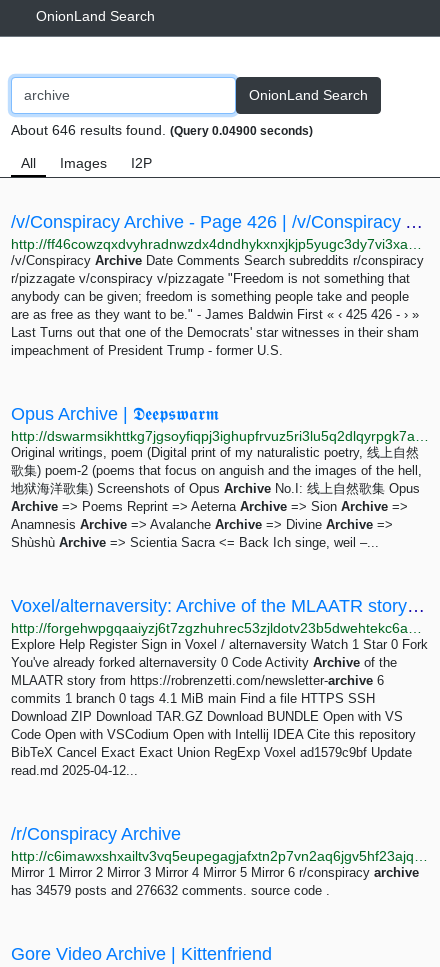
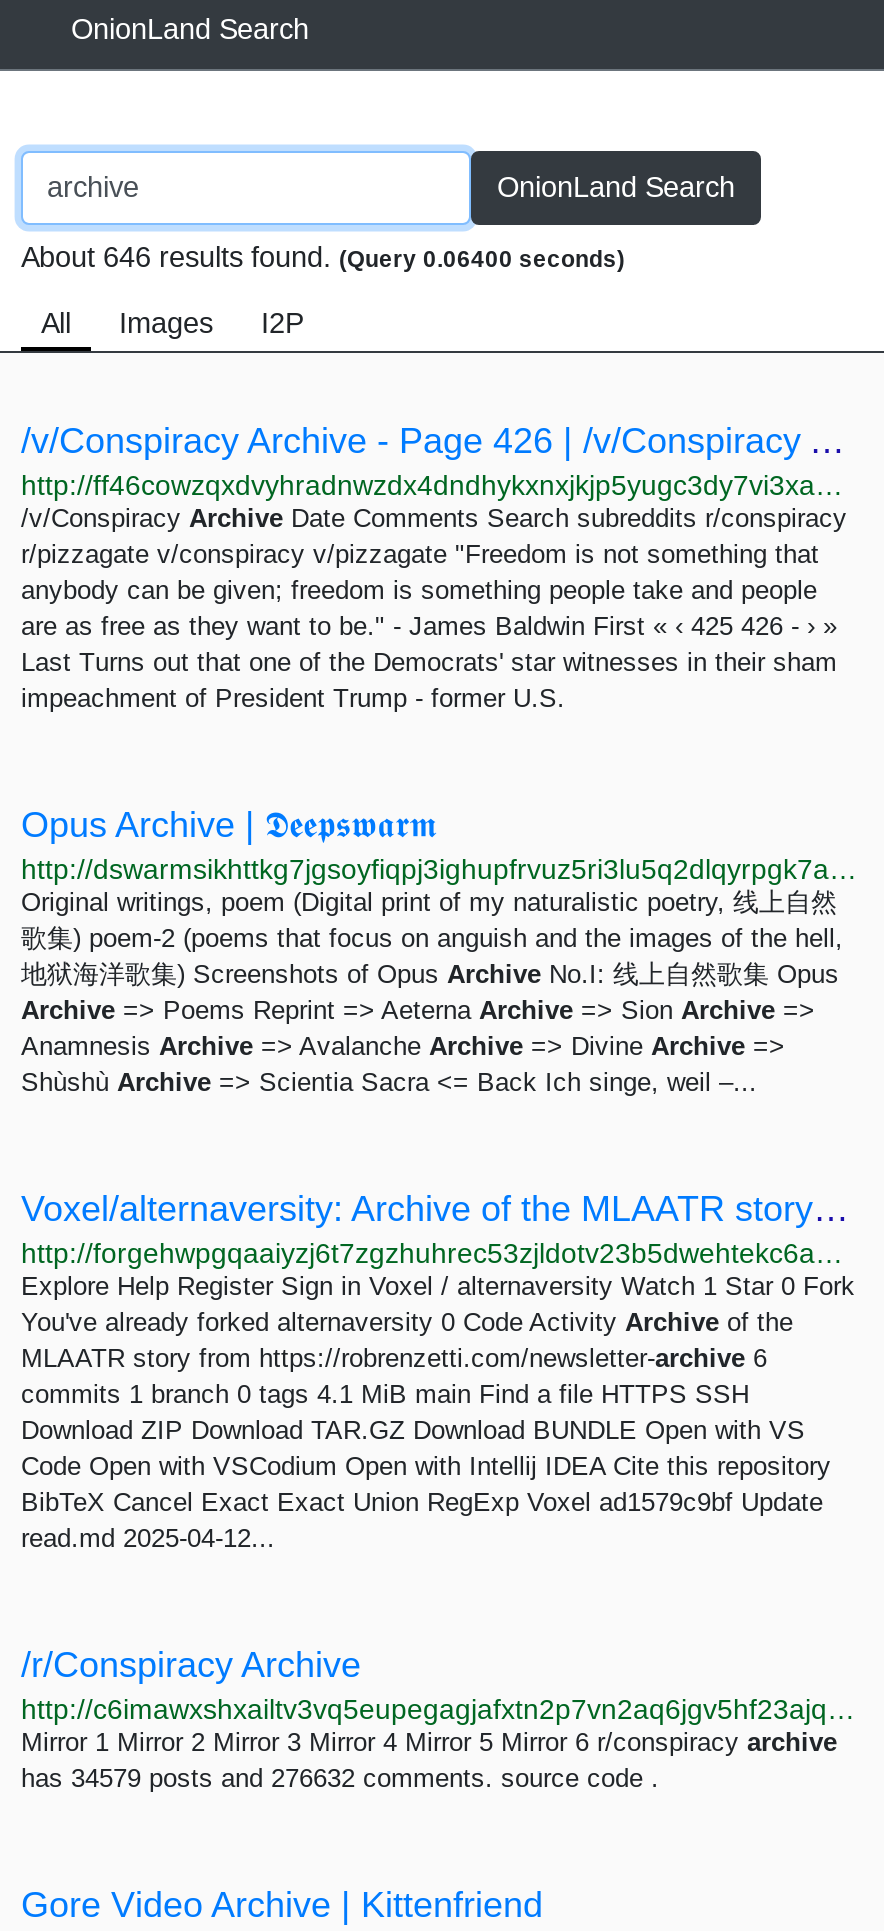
[11,122,313,138] About 646 results found. (Query 0.04900 seconds) -> [21,241,625,273] About 646 results found. (Query 0.06400 seconds)

